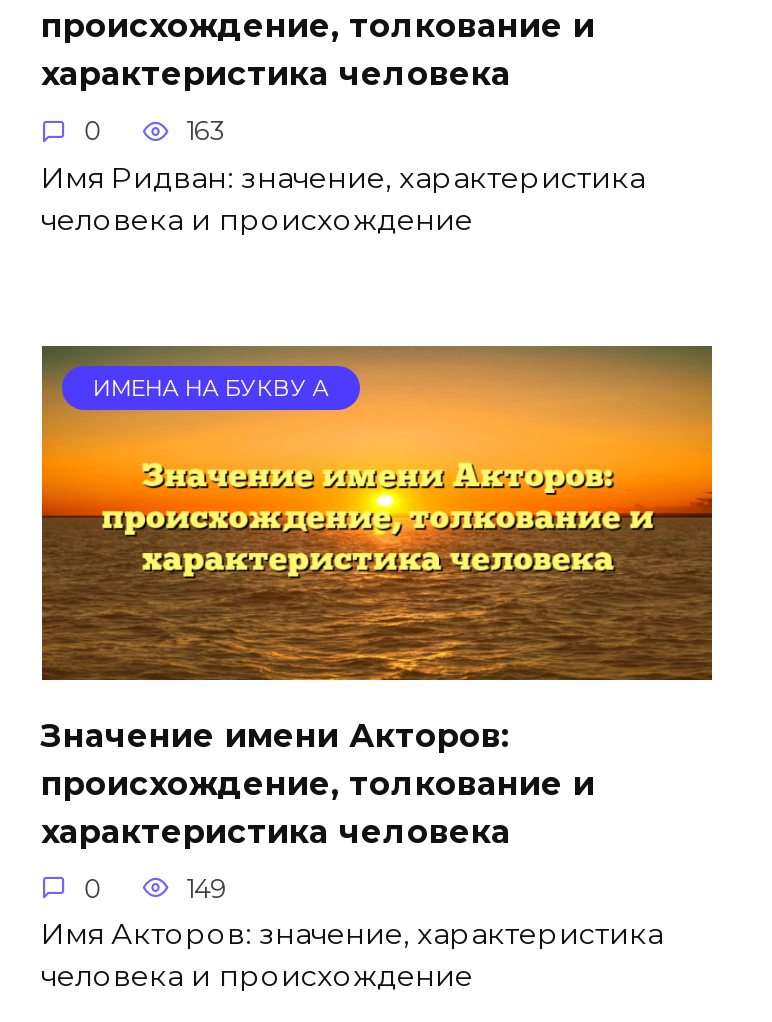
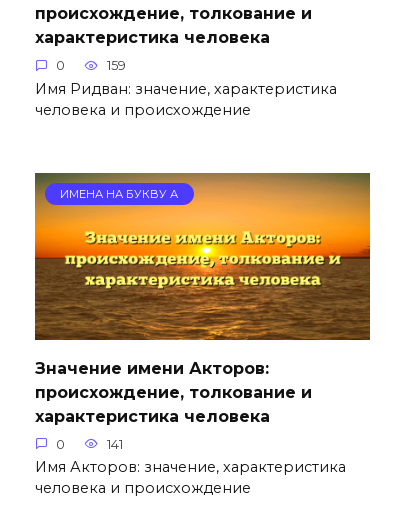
[186,117,226,147] 163 -> [107,58,126,73] 159
[186,873,226,903] 149 -> [107,437,123,452] 141

